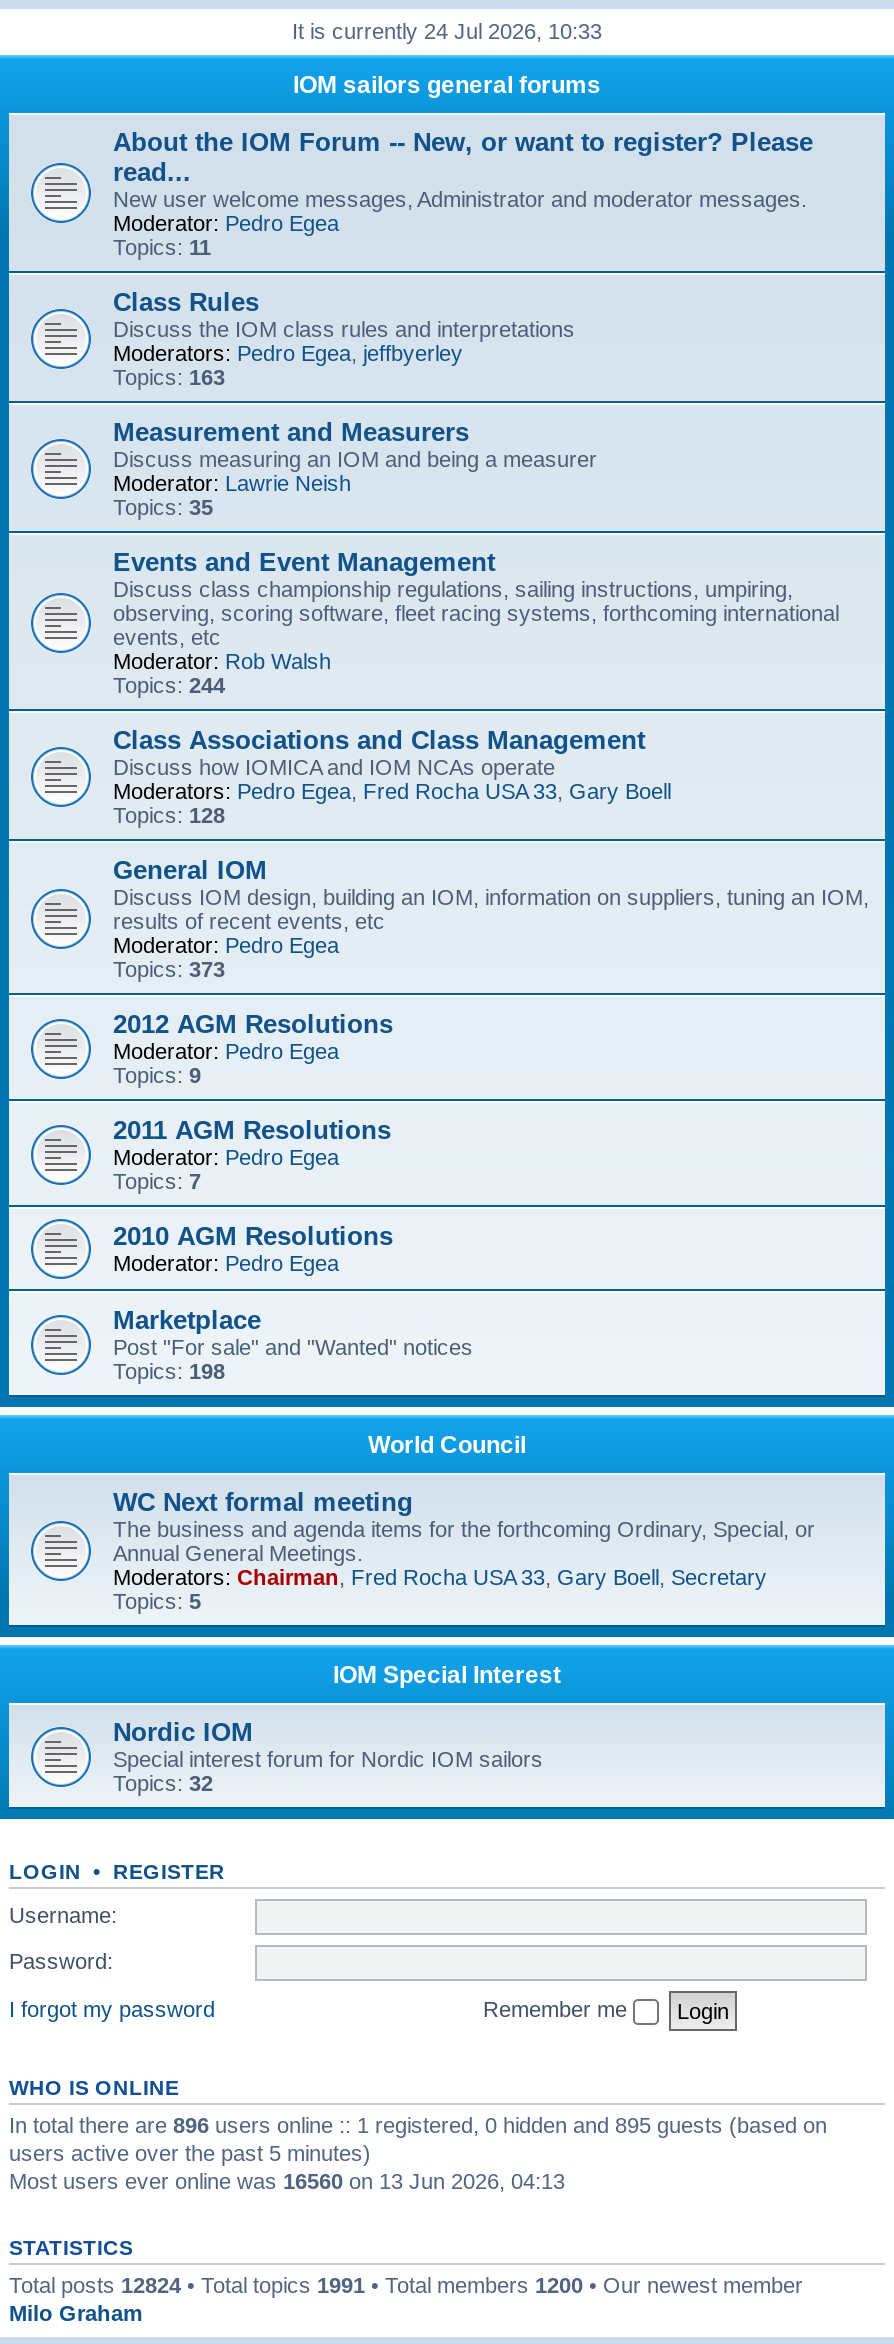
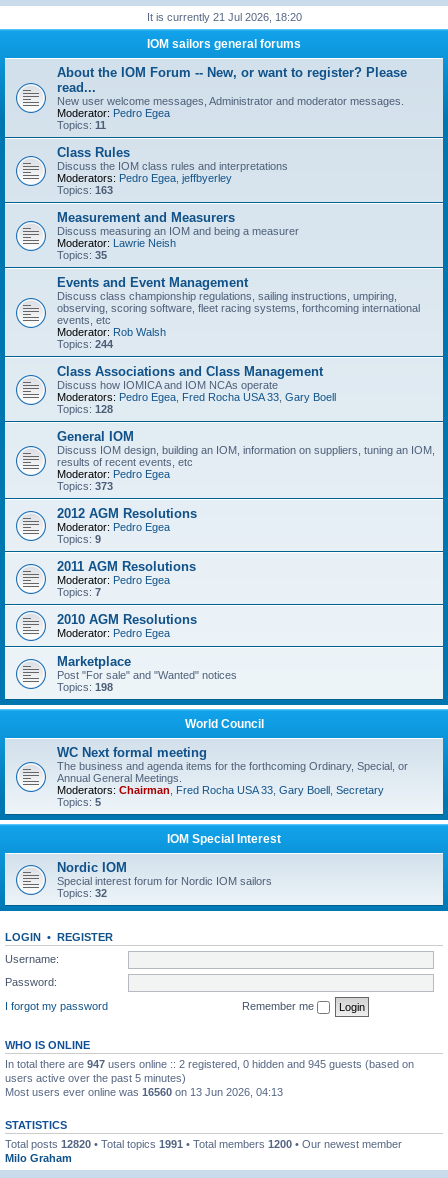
[292,19,602,43] It is currently 24 Jul 2026, 10:33 -> [146,11,301,23] It is currently 21 Jul 2026, 18:20
[9,2112,827,2136] In total there are 896 users online :: 1 registered, 0 hidden and 895 guests (based on -> [5,1057,414,1069] In total there are 947 users online :: 2 registered, 0 hidden and 945 guests (based on
[9,2272,803,2296] Total posts 12824 • Total topics 1991 • Total members 1200 • Our newest member -> [5,1137,402,1149] Total posts 12820 • Total topics 1991 • Total members 1200 • Our newest member

